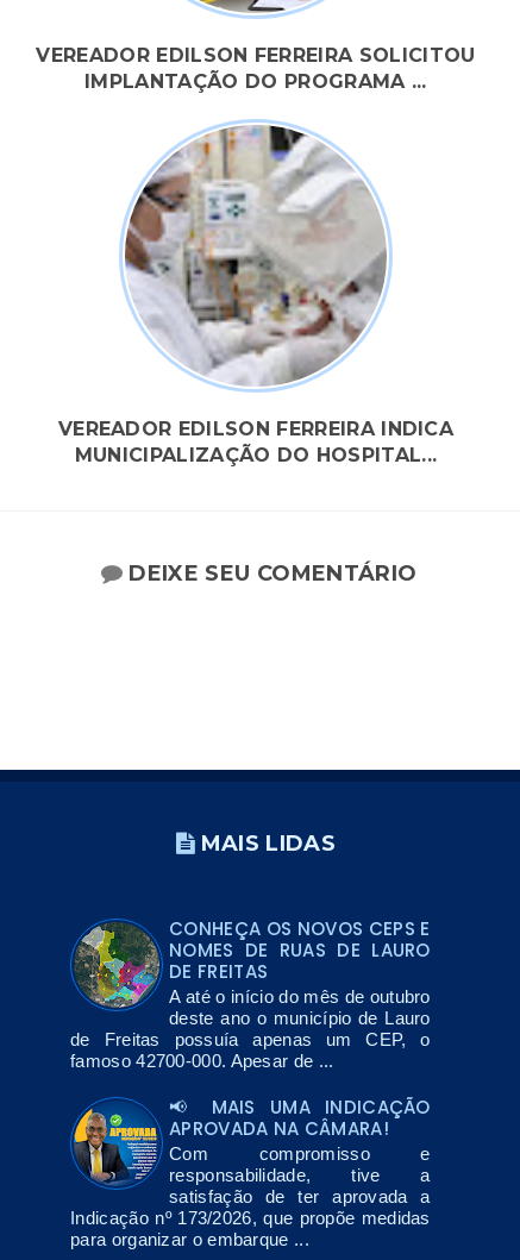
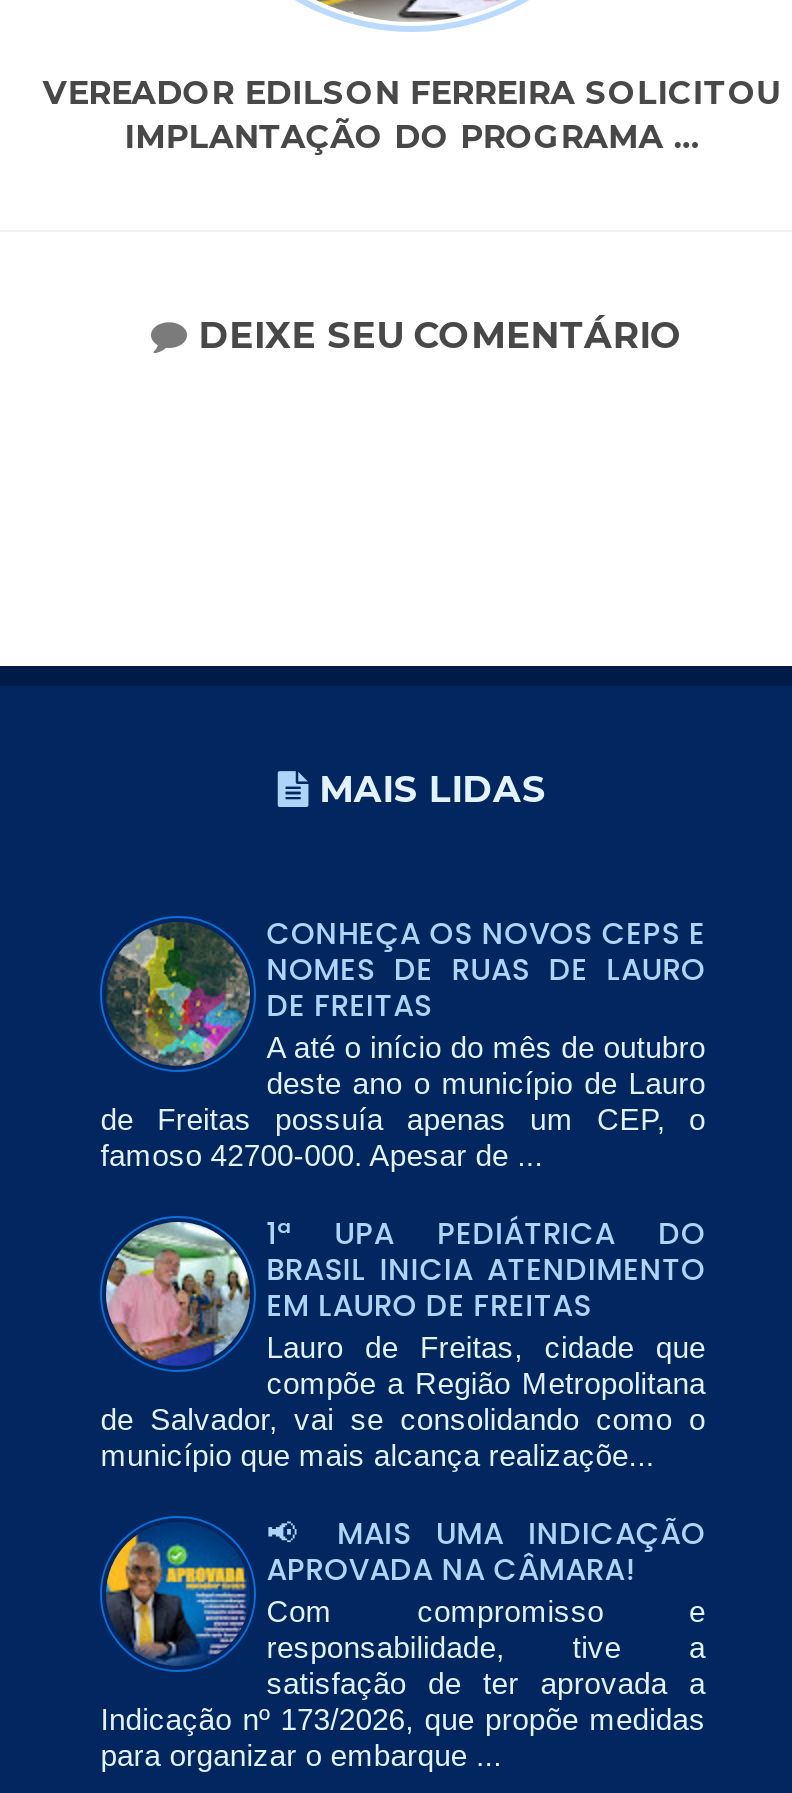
[58,119,453,466] [image] | VEREADOR EDILSON FERREIRA INDICA | MUNICIPALIZAÇÃO DO HOSPITAL... -> none
moved [69,560,431,1071] -> [98,314,706,1173]: [image] | DEIXE SEU COMENTÁRIO | MAIS LIDAS | ... | de Freitas possuía apenas um CEP, o | famoso 42700-000. Apesar de ...
none -> [100,1213,706,1473] [image] | 1ª UPA PEDIÁTRICA DO | BRASIL INICIA ATENDIMENTO | EM LAURO DE FREITAS | Lauro de Freitas, cidade que | compõe a Região Metropolitana | de Salvador, vai se consolidando como o | município que mais alcança realizaçõe...

